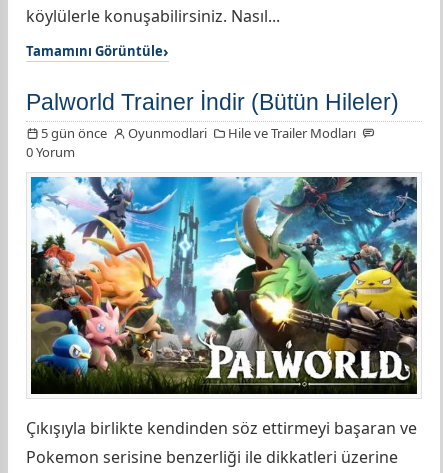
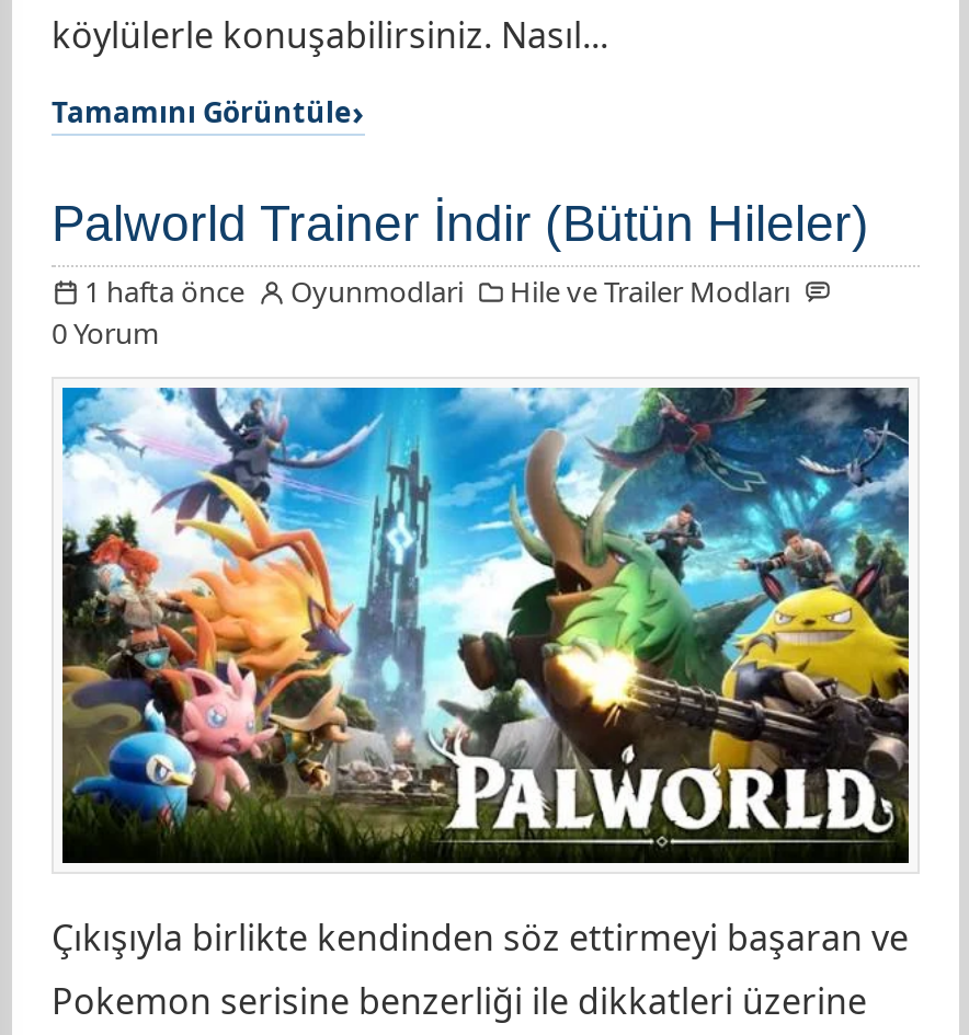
[41,123,356,141] 5 gün önce Oyunmodlari Hile ve Trailer Modları -> [84,271,790,310] 1 hafta önce Oyunmodlari Hile ve Trailer Modları

